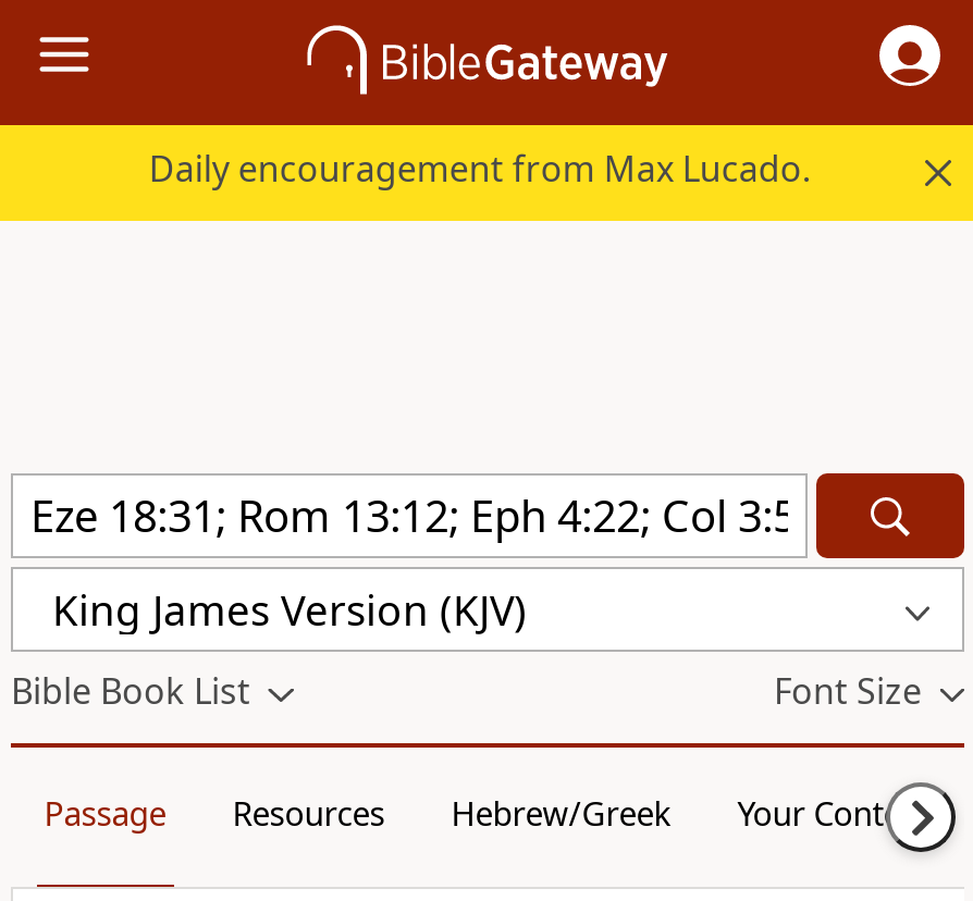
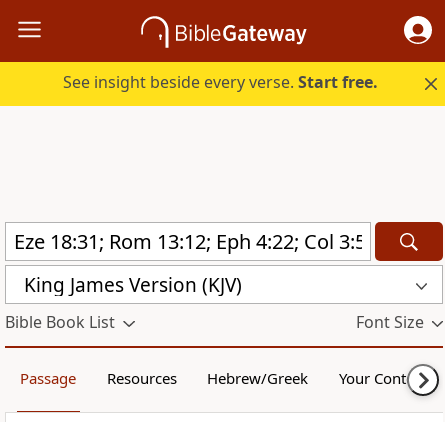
[149,145,811,193] Daily encouragement from Max Lucado. -> [63,71,378,93] See insight beside every verse. Start free.

